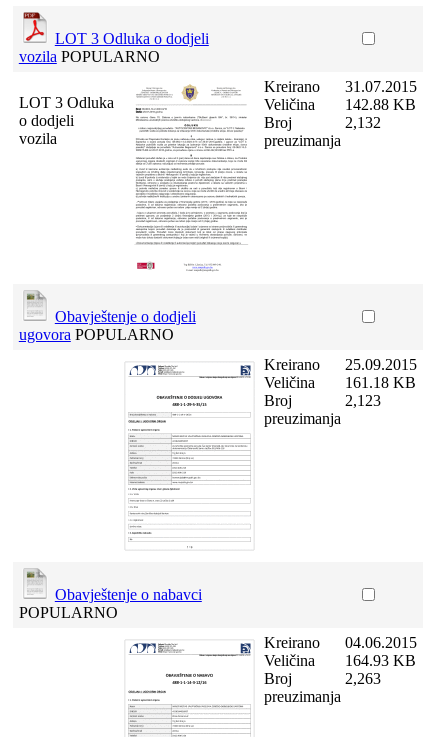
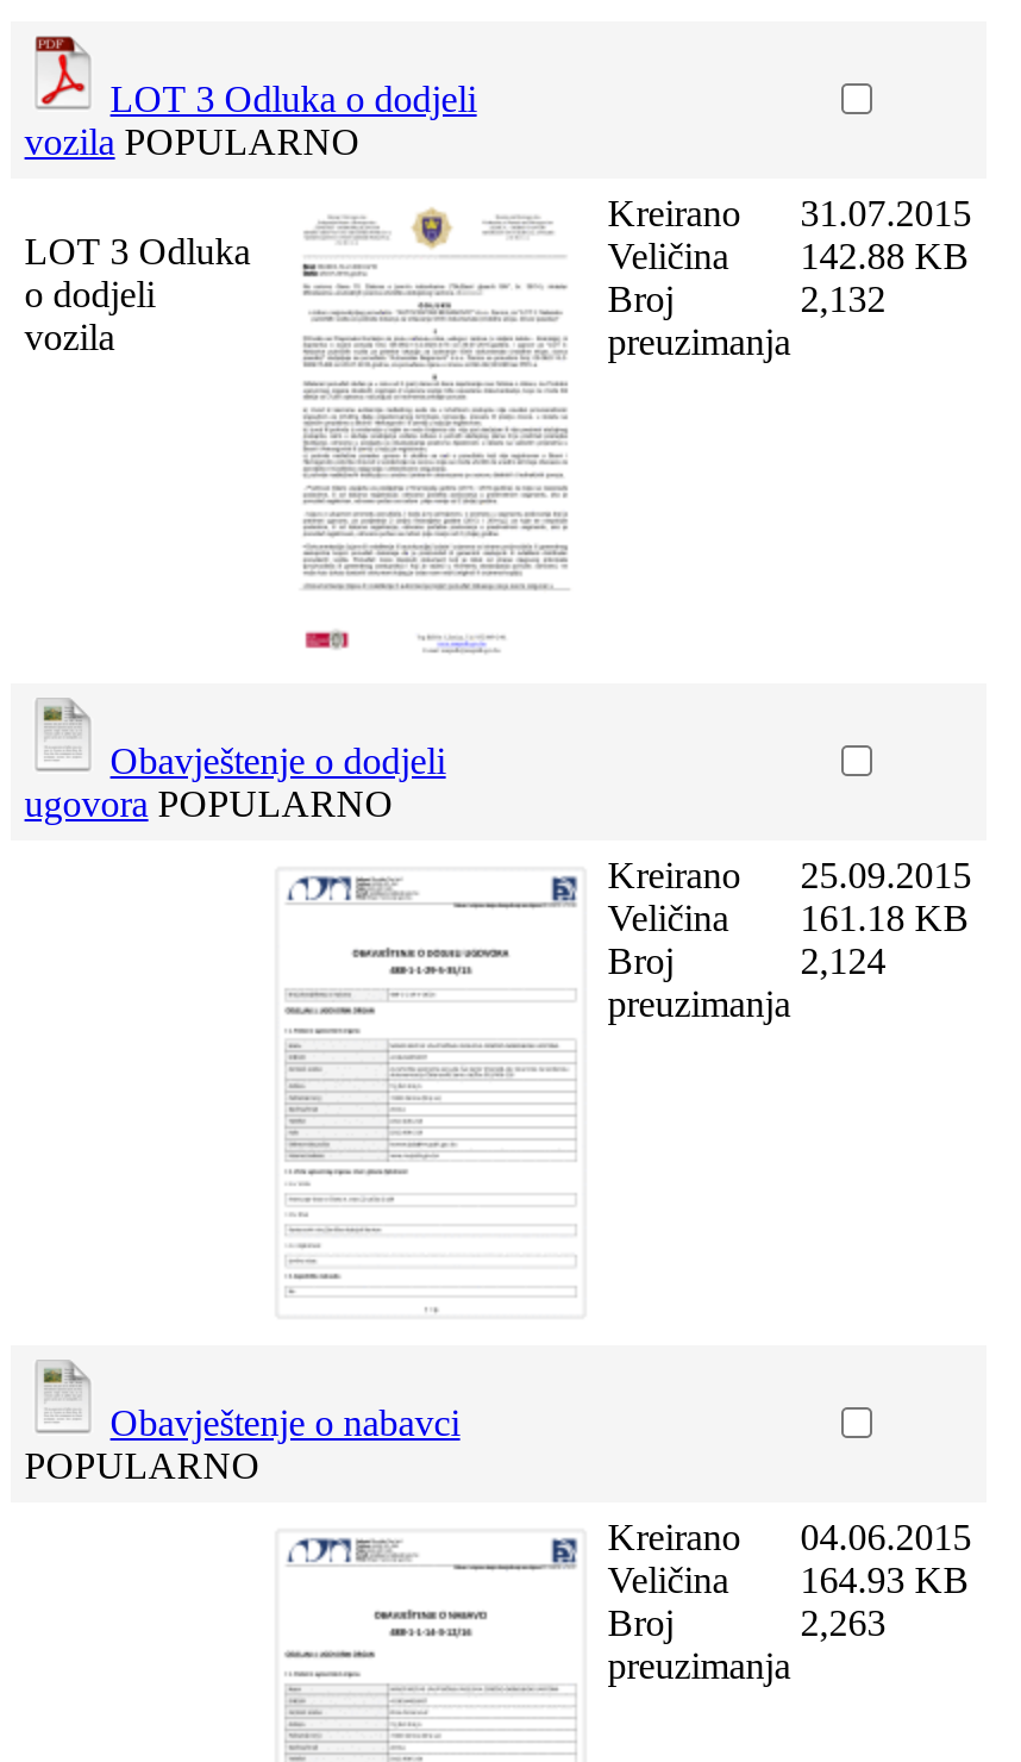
[345,392,381,409] 2,123 -> [800,941,886,981] 2,124

